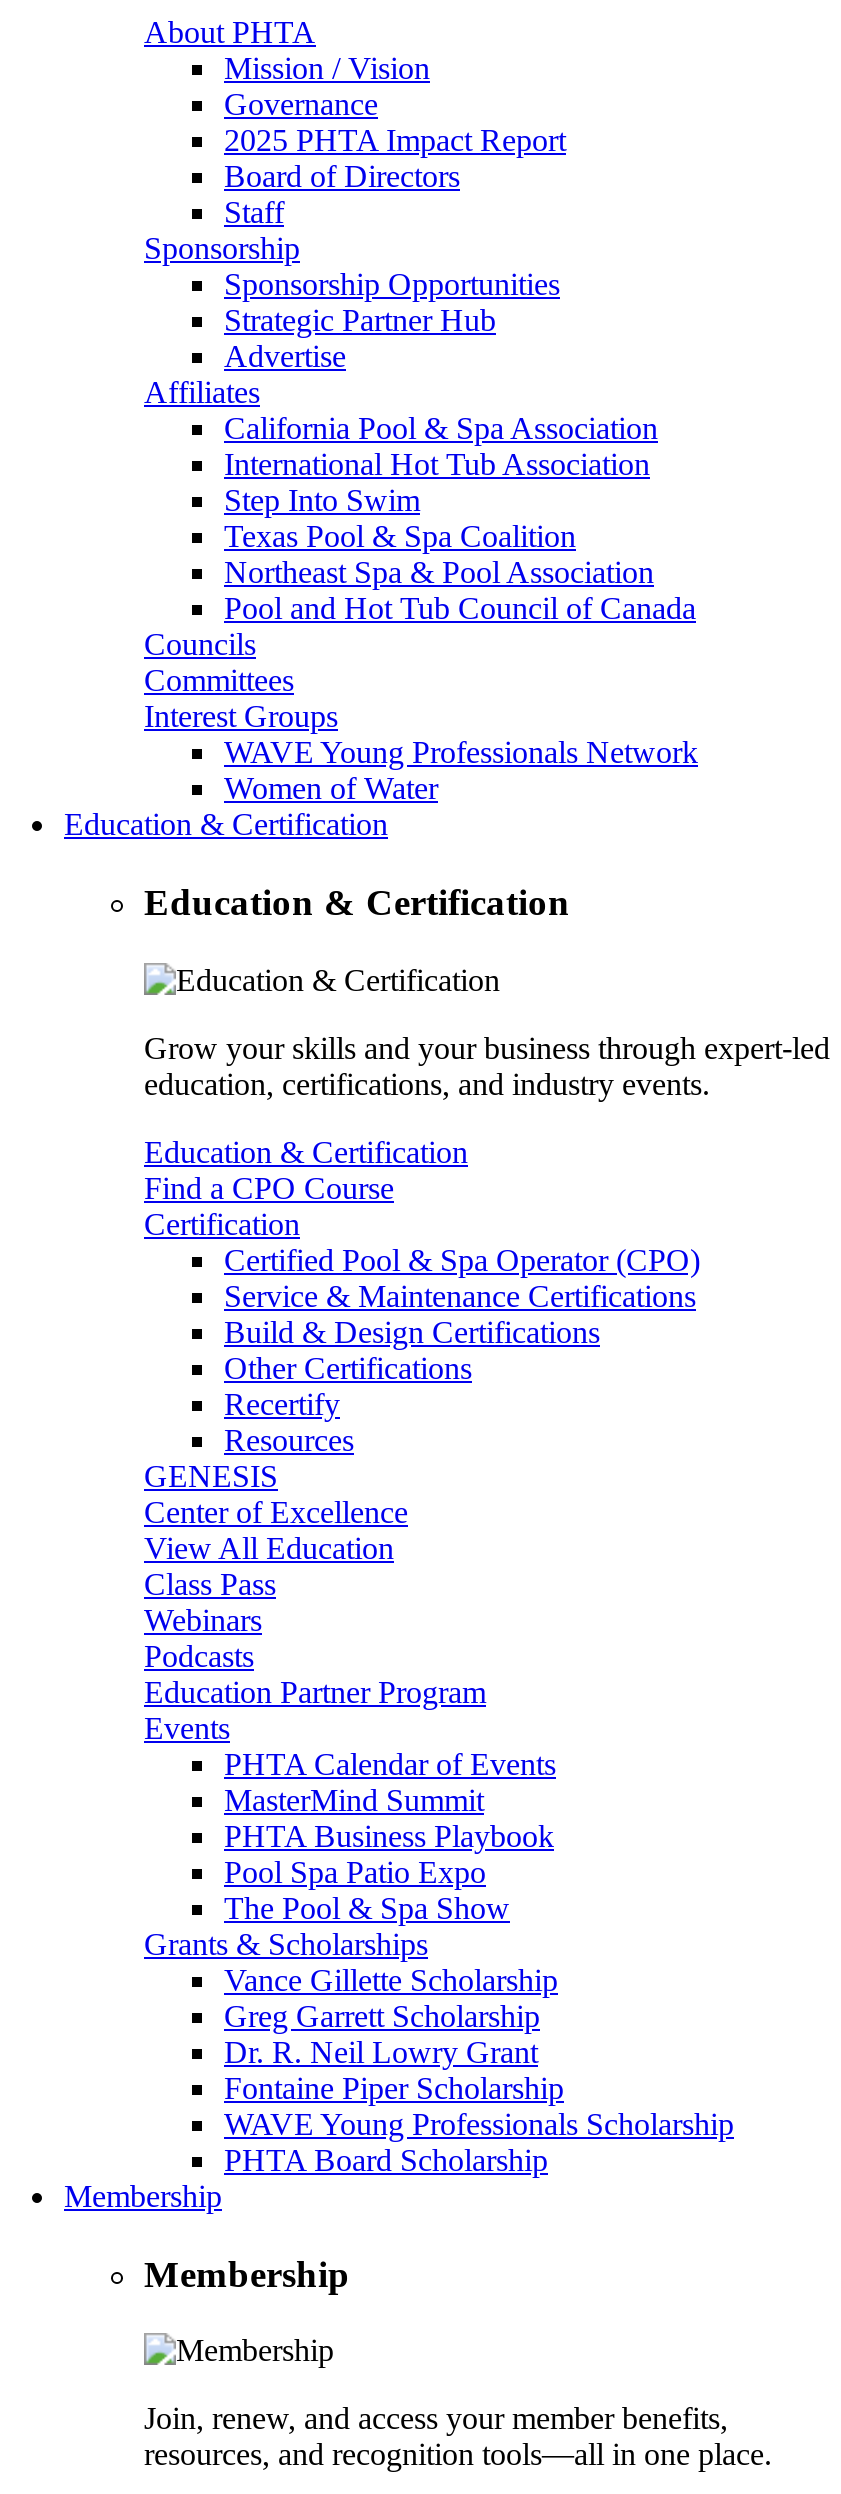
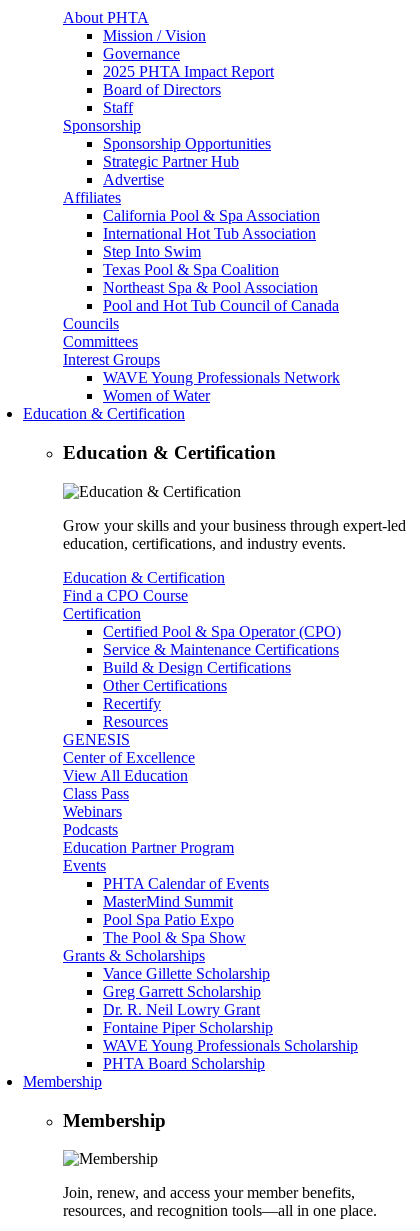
[224,1819,554,1853] PHTA Business Playbook -> none

